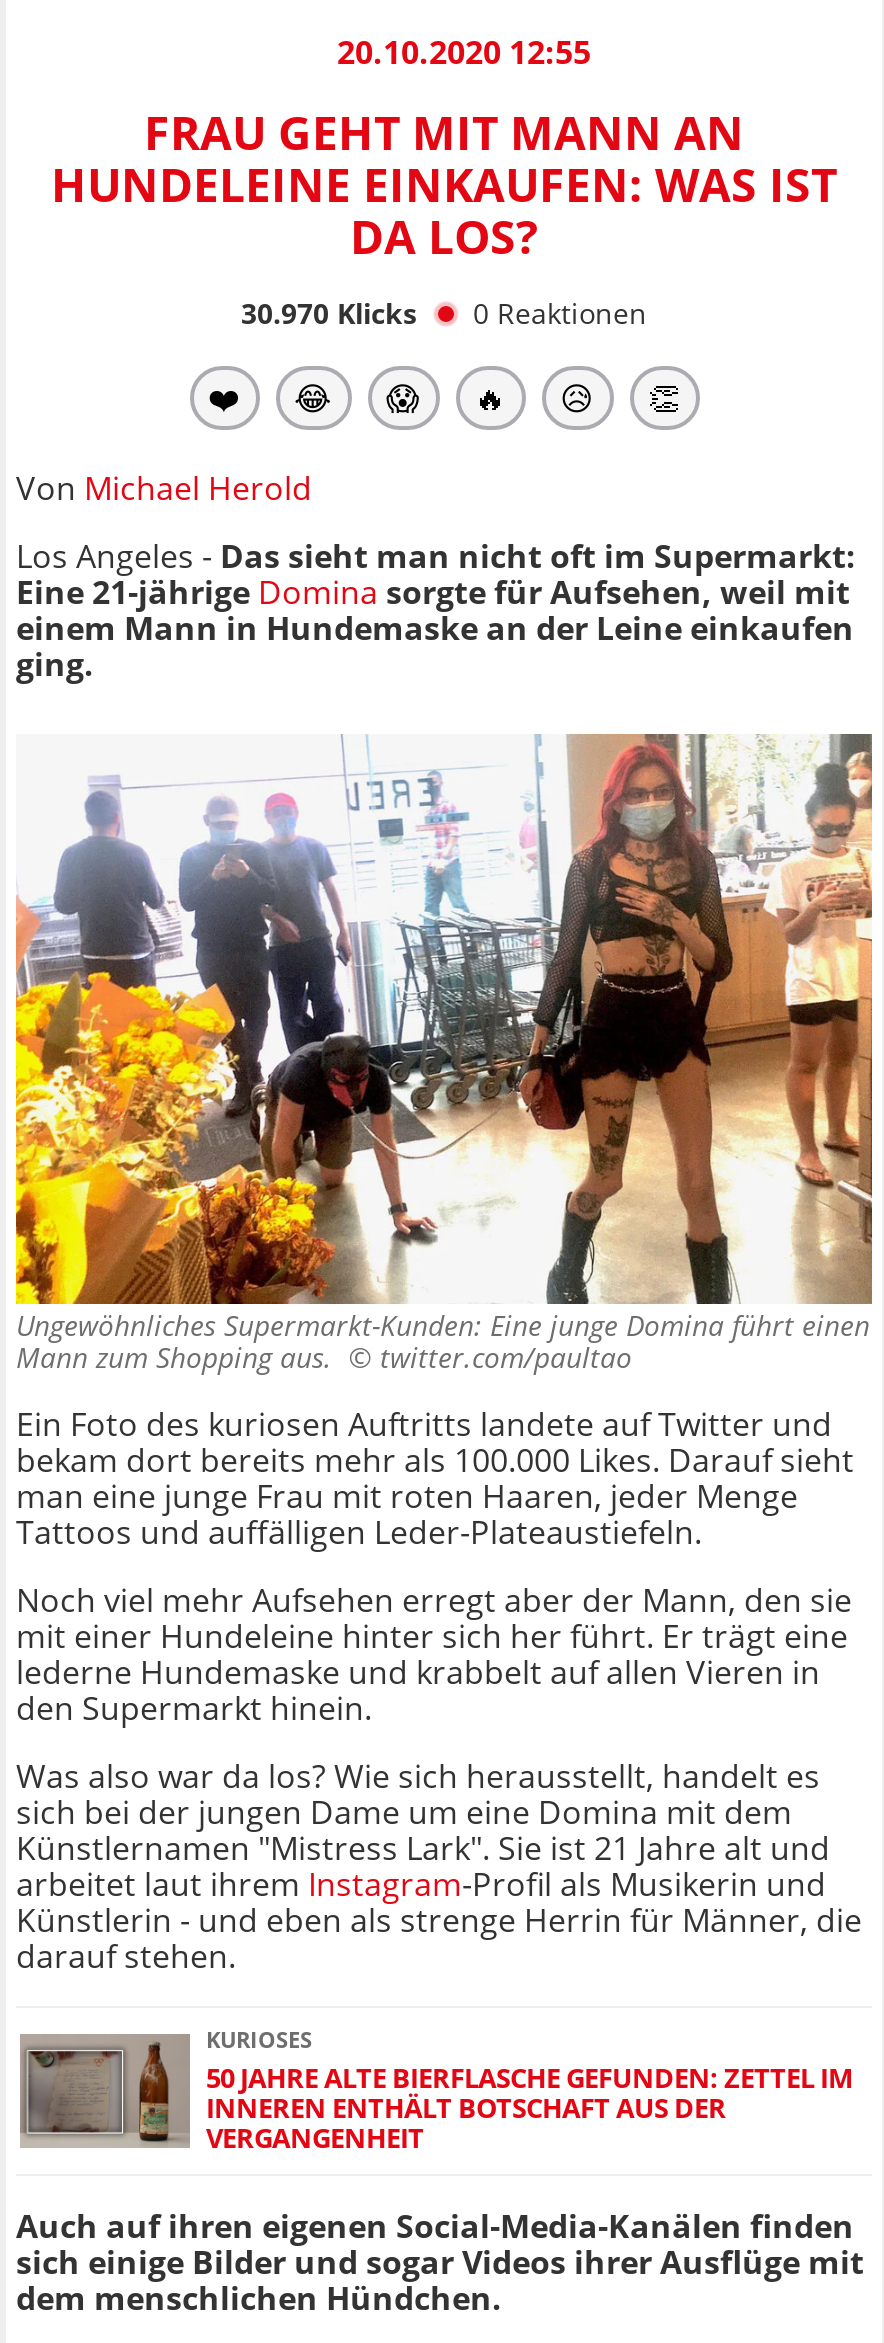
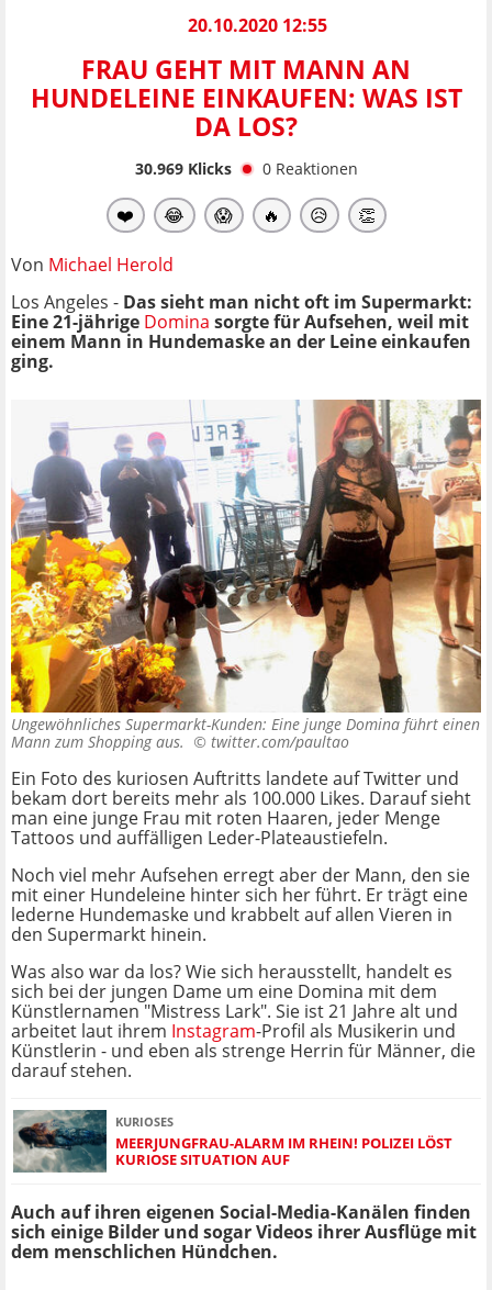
[241,294,647,332] 30.970 Klicks 0 Reaktionen -> [135,158,357,179] 30.969 Klicks 0 Reaktionen
[22,2028,852,2156] [image] | 50 JAHRE ALTE BIERFLASCHE GEFUNDEN: ZETTEL IM | INNEREN ENTHÄLT BOTSCHAFT AUS DER | VERGANGENHEIT -> [13,1109,452,1174] [image] | MEERJUNGFRAU-ALARM IM RHEIN! POLIZEI LÖST | KURIOSE SITUATION AUF

